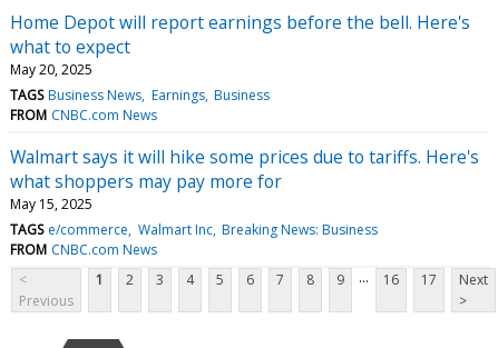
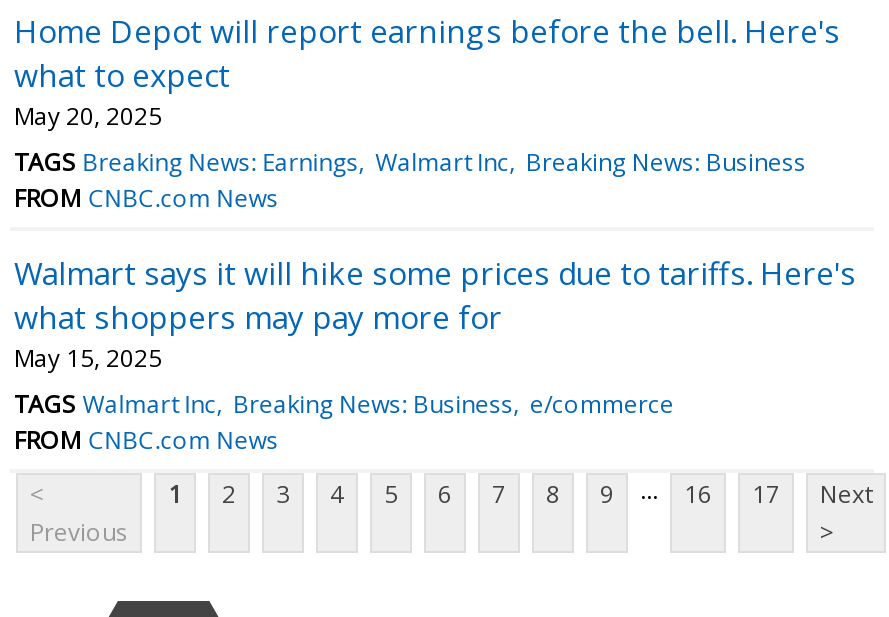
[10,85,269,104] TAGS Business News Earnings Business -> [14,145,806,179] TAGS Breaking News: Earnings Walmart Inc Breaking News: Business
[10,220,378,239] TAGS e/commerce Walmart Inc Breaking News: Business -> [14,387,674,421] TAGS Walmart Inc Breaking News: Business e/commerce

